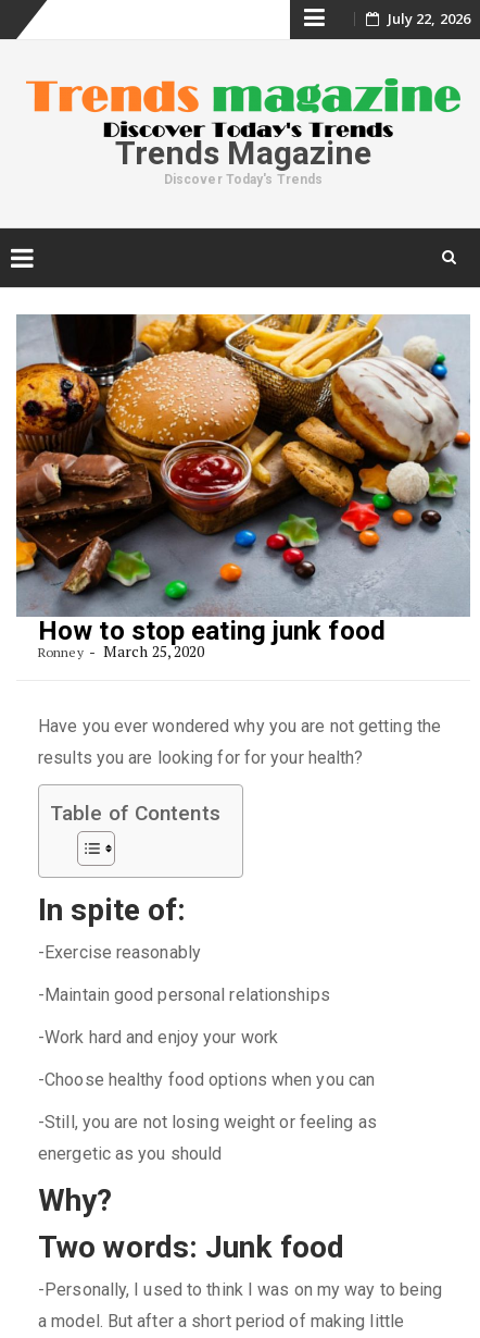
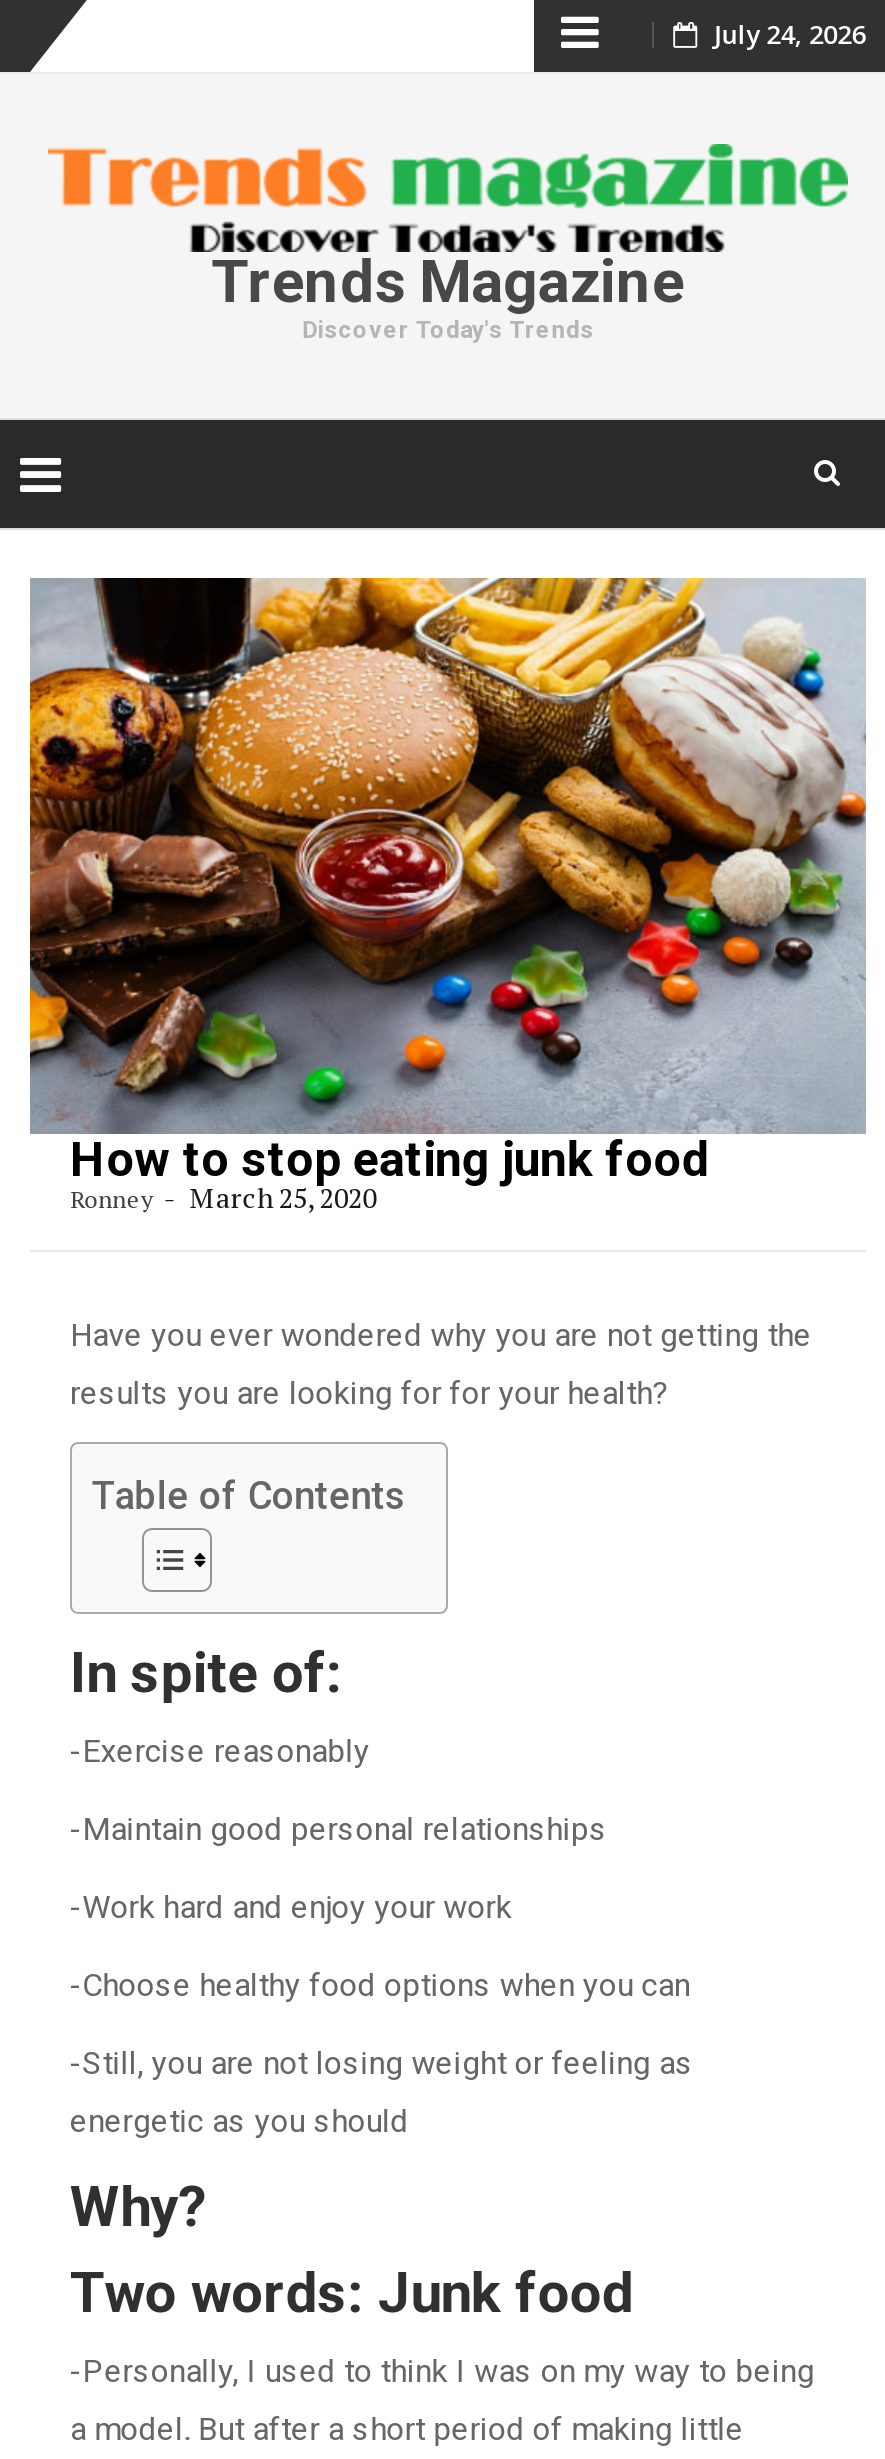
[387,9,470,28] July 22, 2026 -> [713,16,866,52] July 24, 2026

